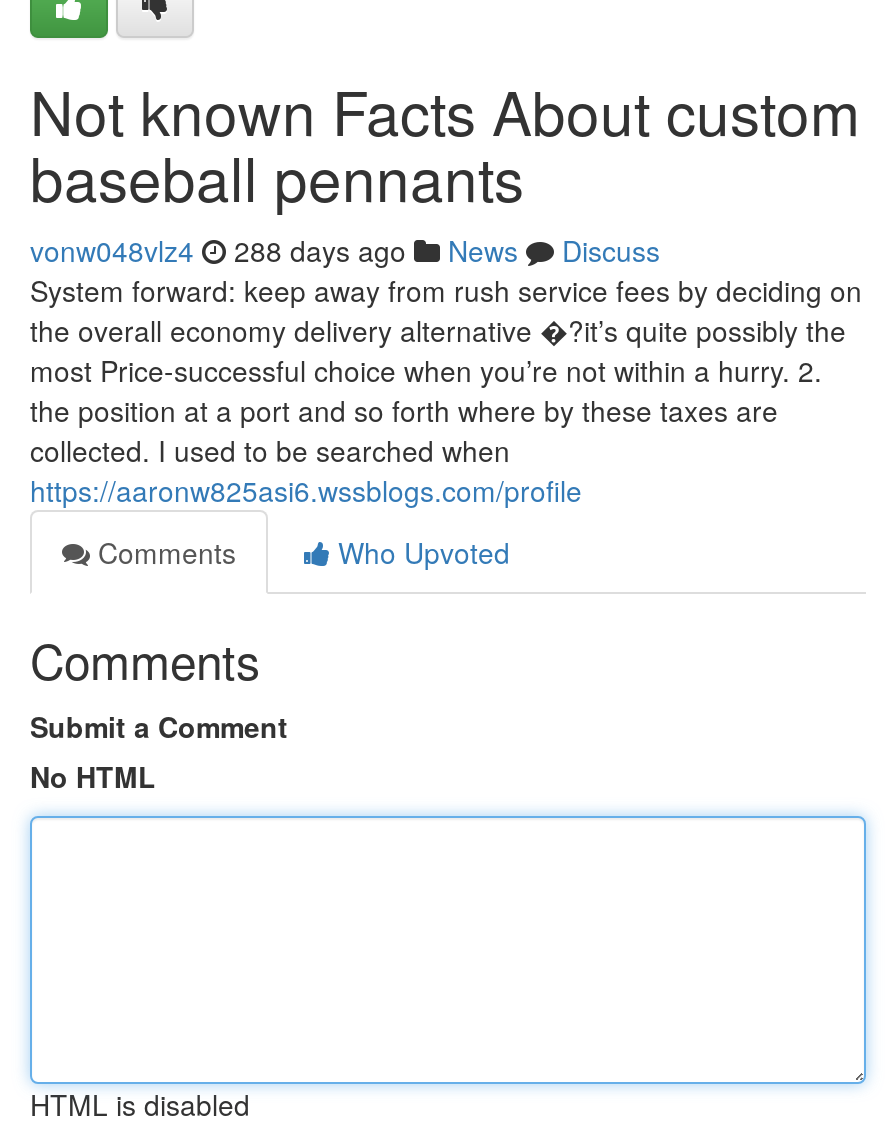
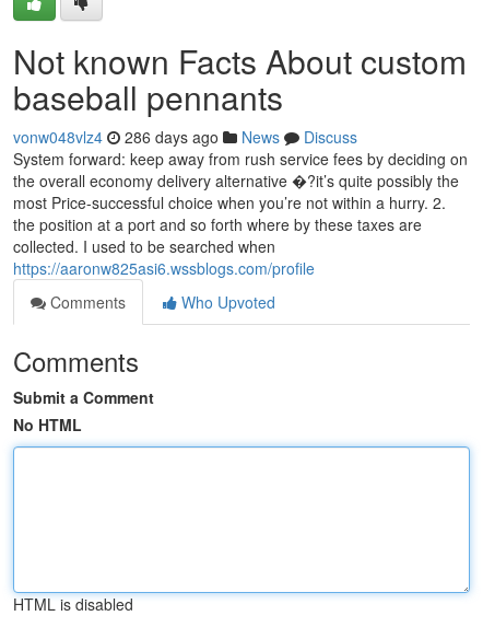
[30,230,660,270] vonw048vlz4 288 days ago News Discuss -> [13,126,357,148] vonw048vlz4 286 days ago News Discuss

